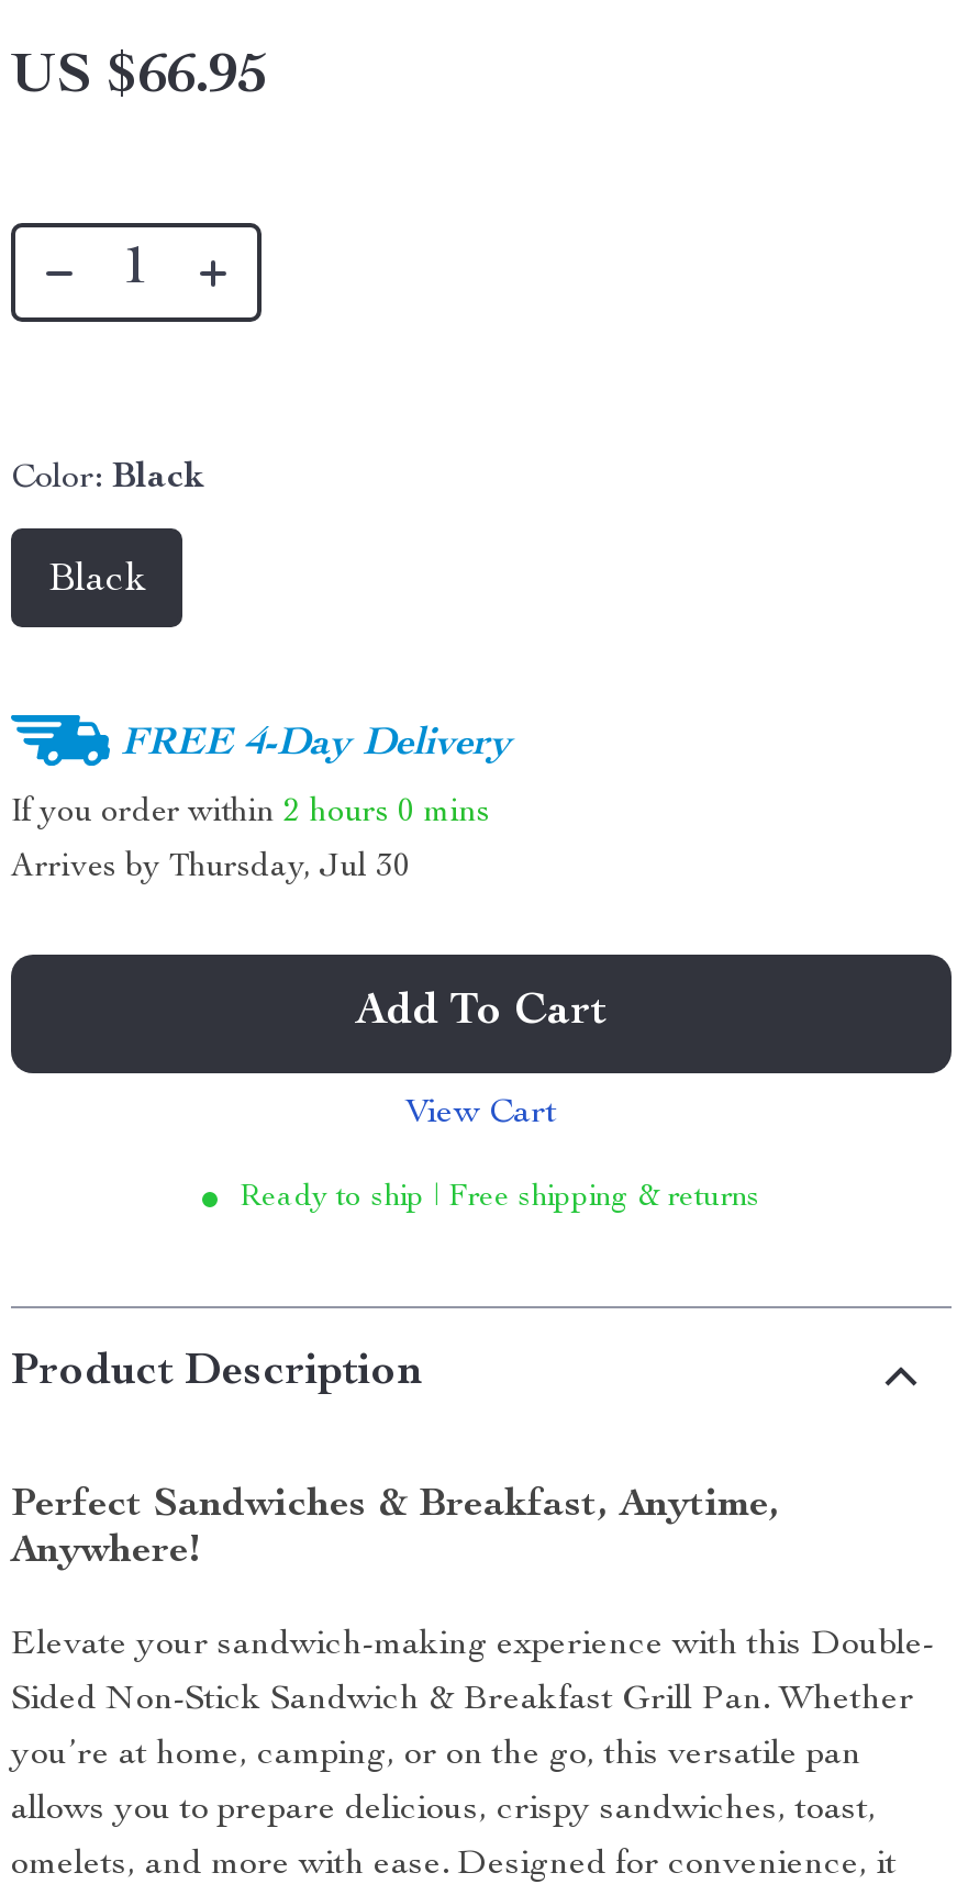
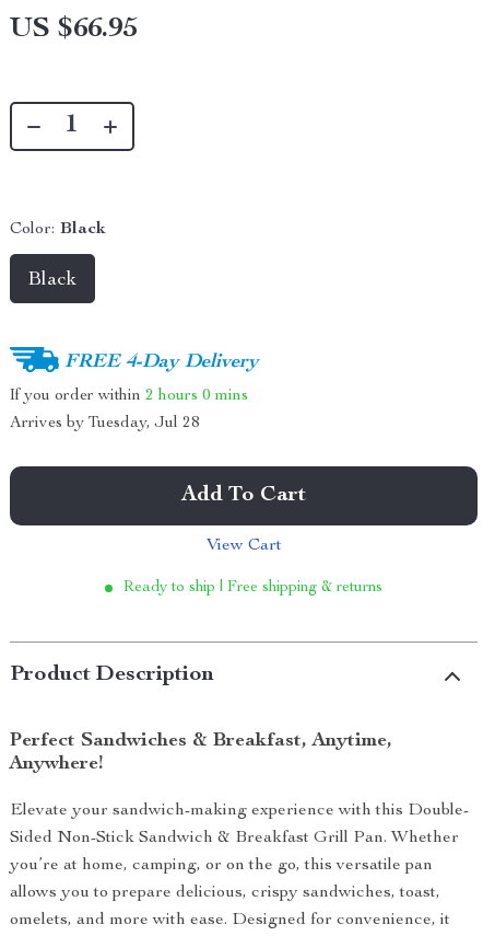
[11,851,411,884] Arrives by Thursday, Jul 30 -> [10,415,200,431] Arrives by Tuesday, Jul 28

